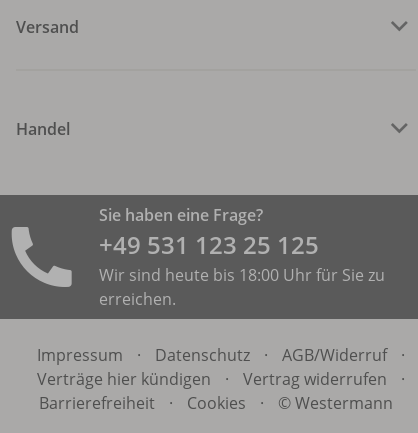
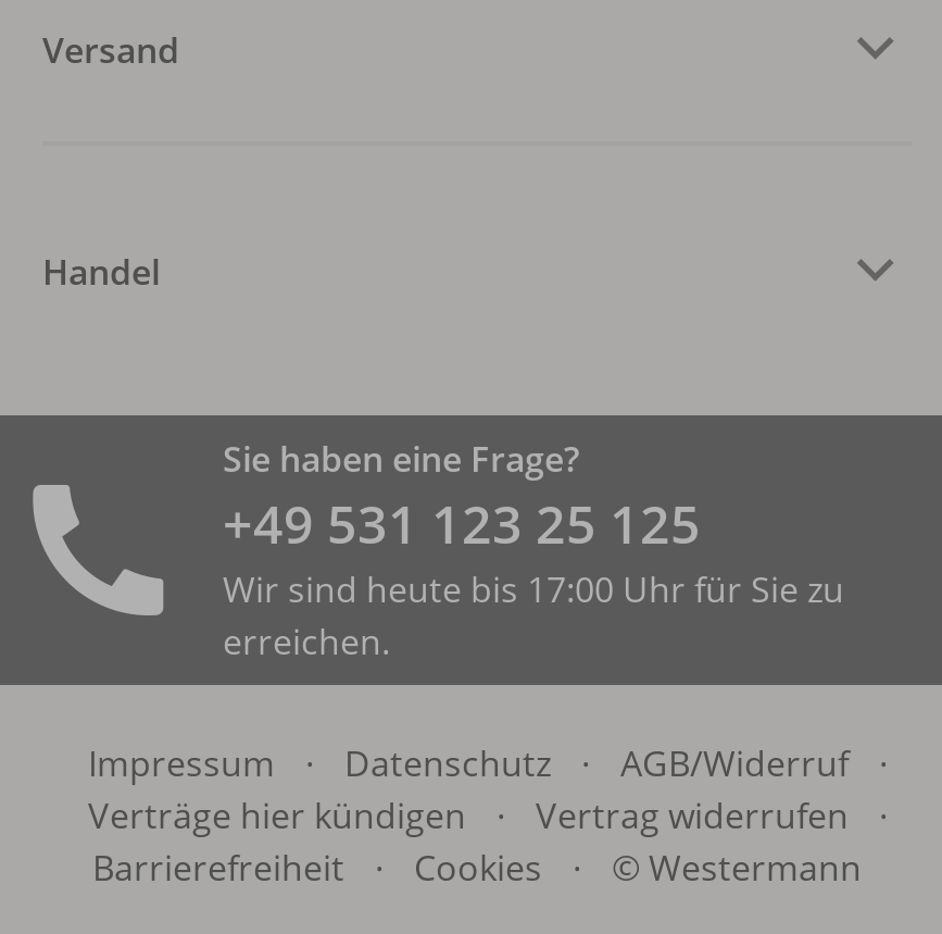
[99,264,385,286] Wir sind heute bis 18:00 Uhr für Sie zu -> [223,565,844,612] Wir sind heute bis 17:00 Uhr für Sie zu

